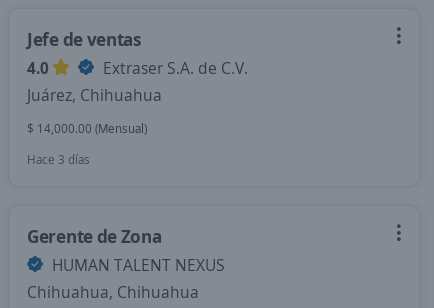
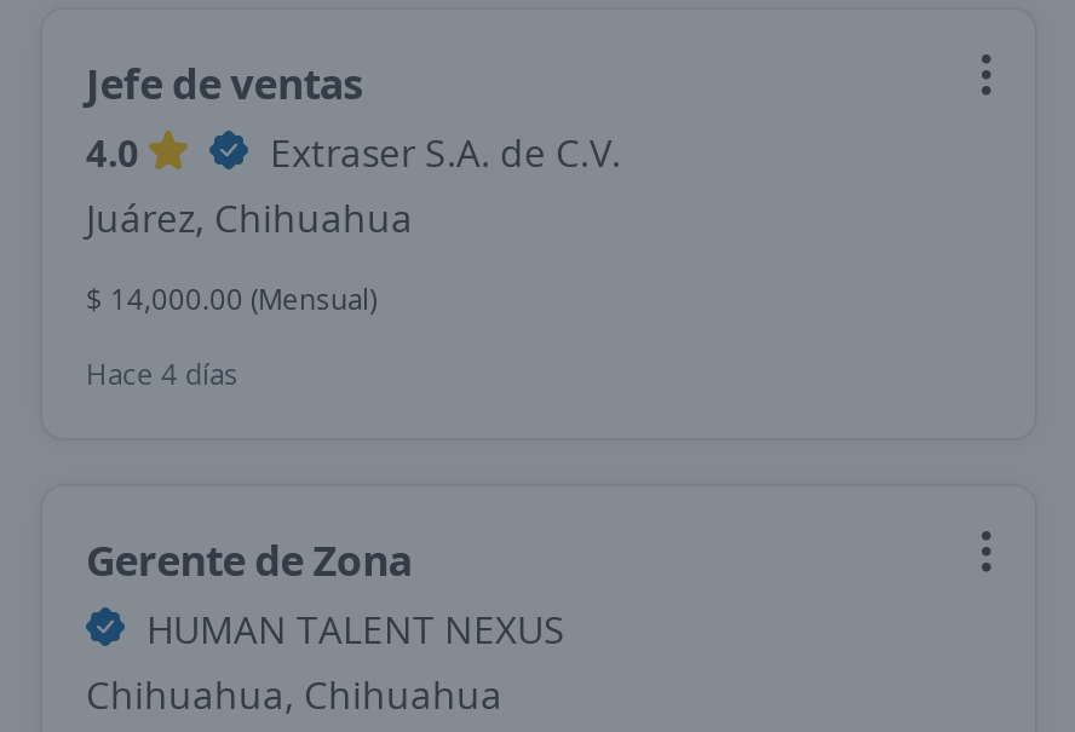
[27,151,90,168] Hace 3 días -> [86,353,238,394] Hace 4 días

